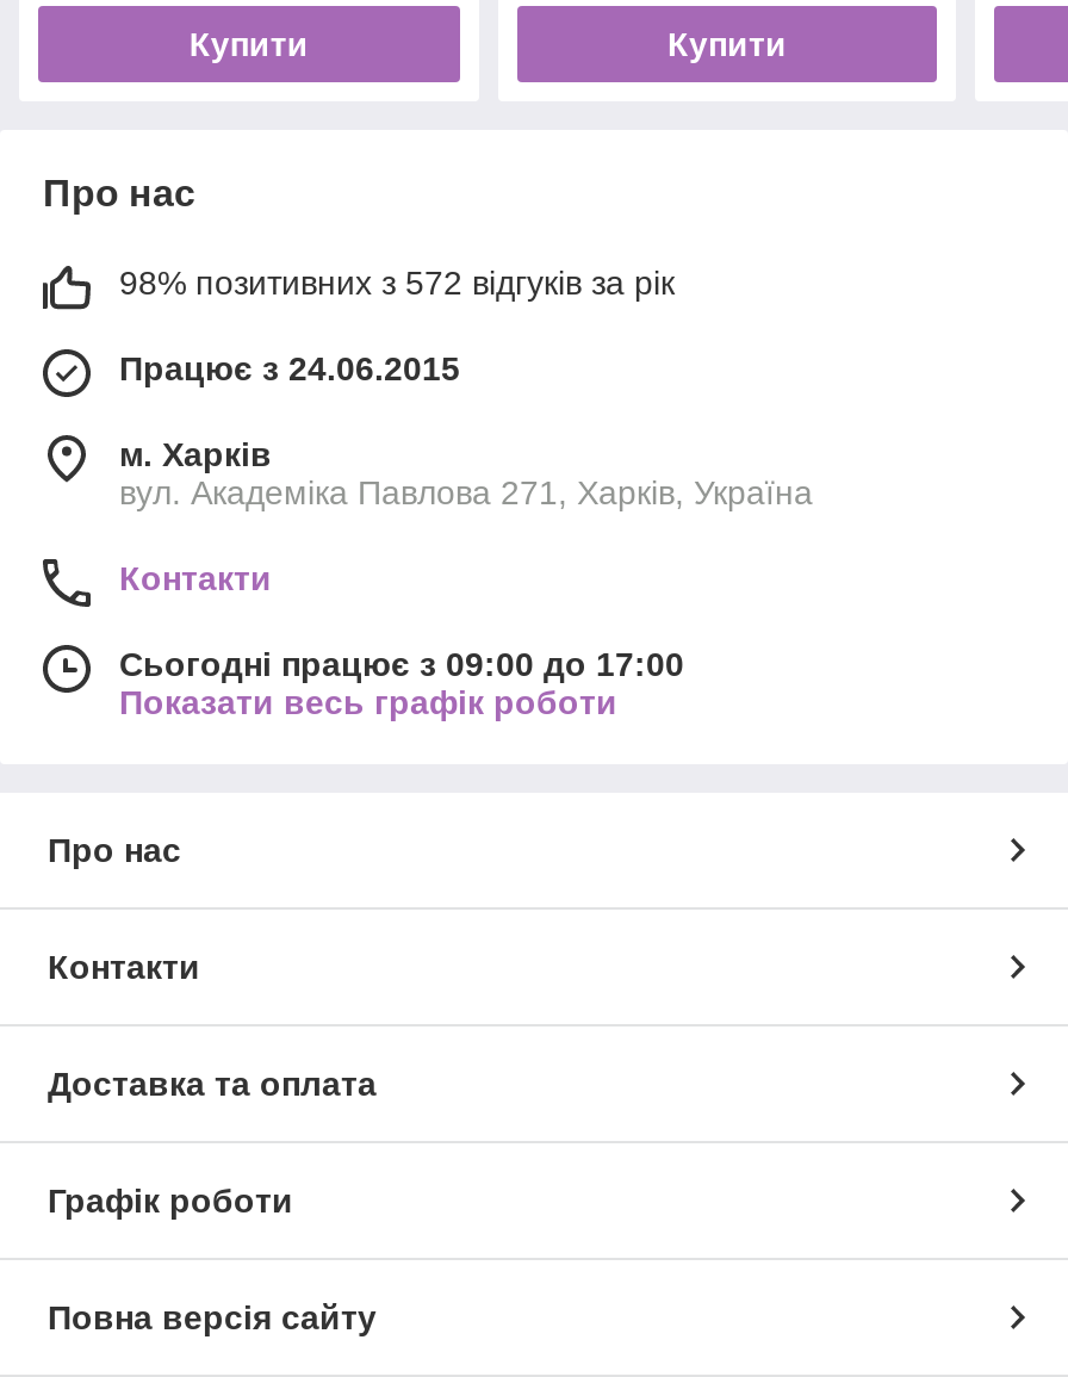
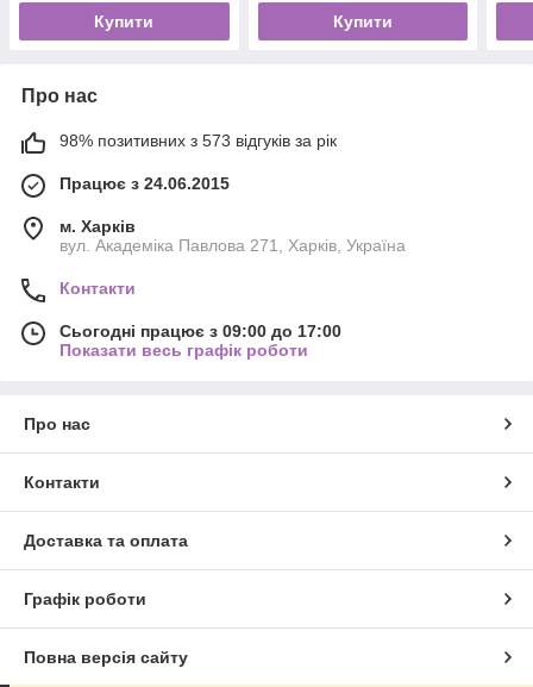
[119,263,675,301] 98% позитивних з 572 відгуків за рік -> [59,131,337,150] 98% позитивних з 573 відгуків за рік

